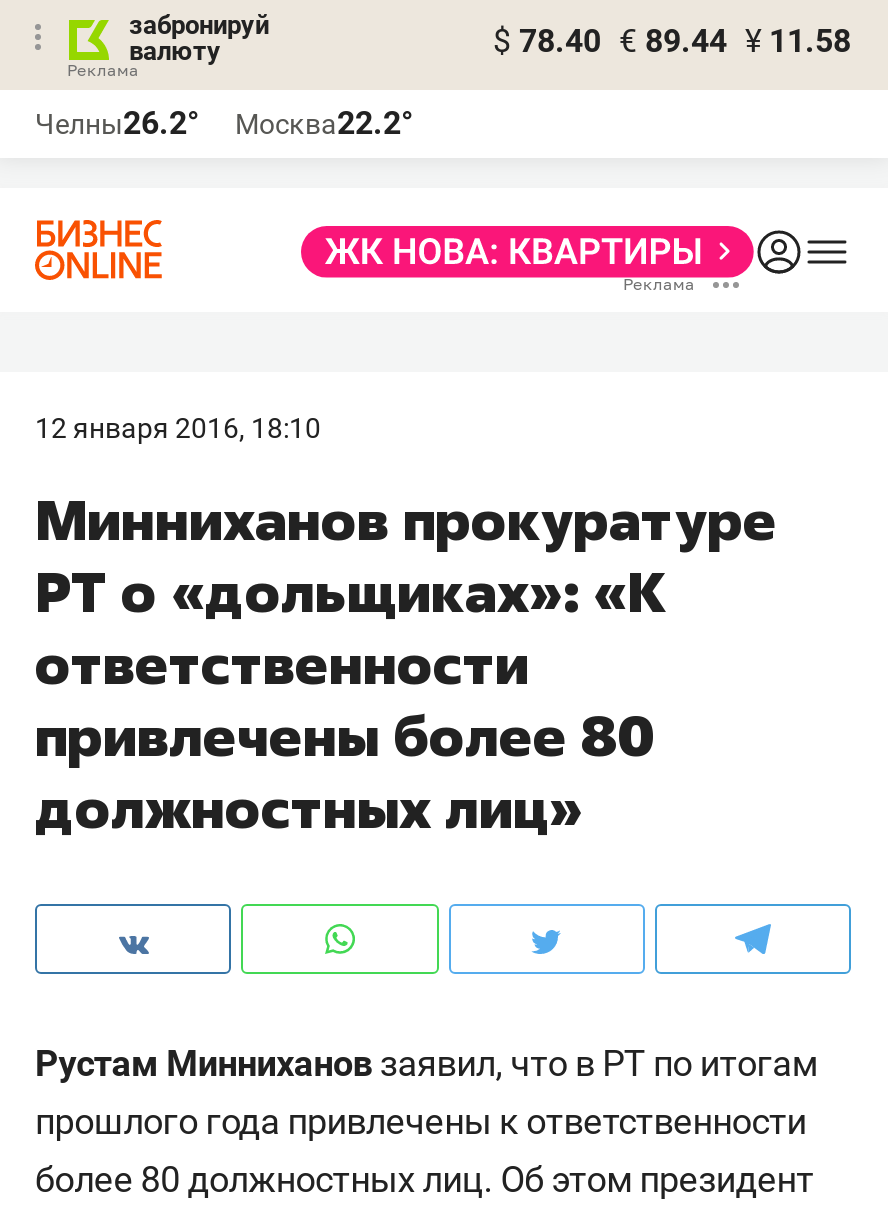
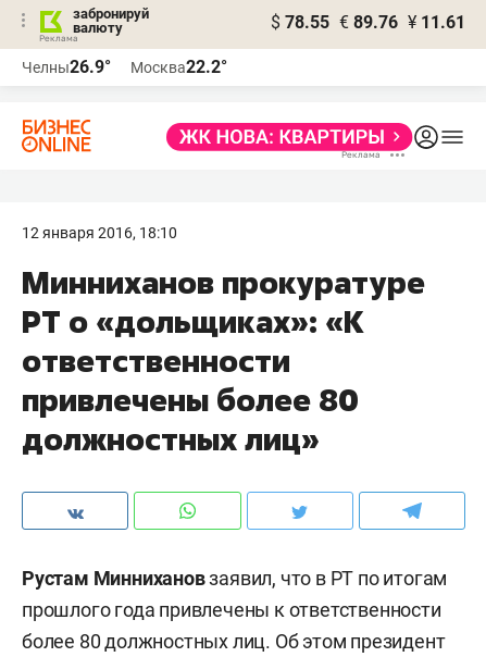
[493,22,851,60] $ 78.40 € 89.44 ¥ 11.58 -> [271,12,465,33] $ 78.55 € 89.76 ¥ 11.61
[35,104,413,142] Челны26.2° Москва22.2° -> [22,57,227,77] Челны26.9° Москва22.2°

